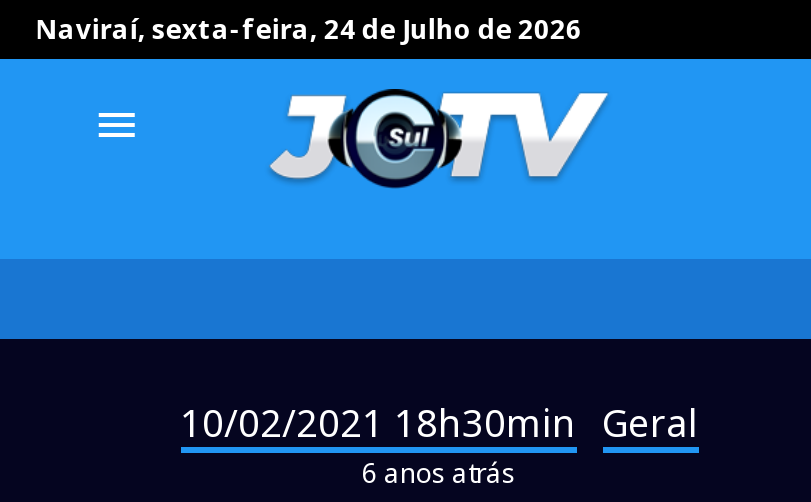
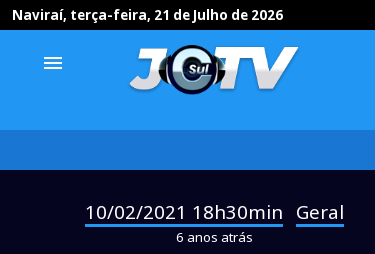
[36,11,582,47] Naviraí, sexta-feira, 24 de Julho de 2026 -> [12,6,283,24] Naviraí, terça-feira, 21 de Julho de 2026

